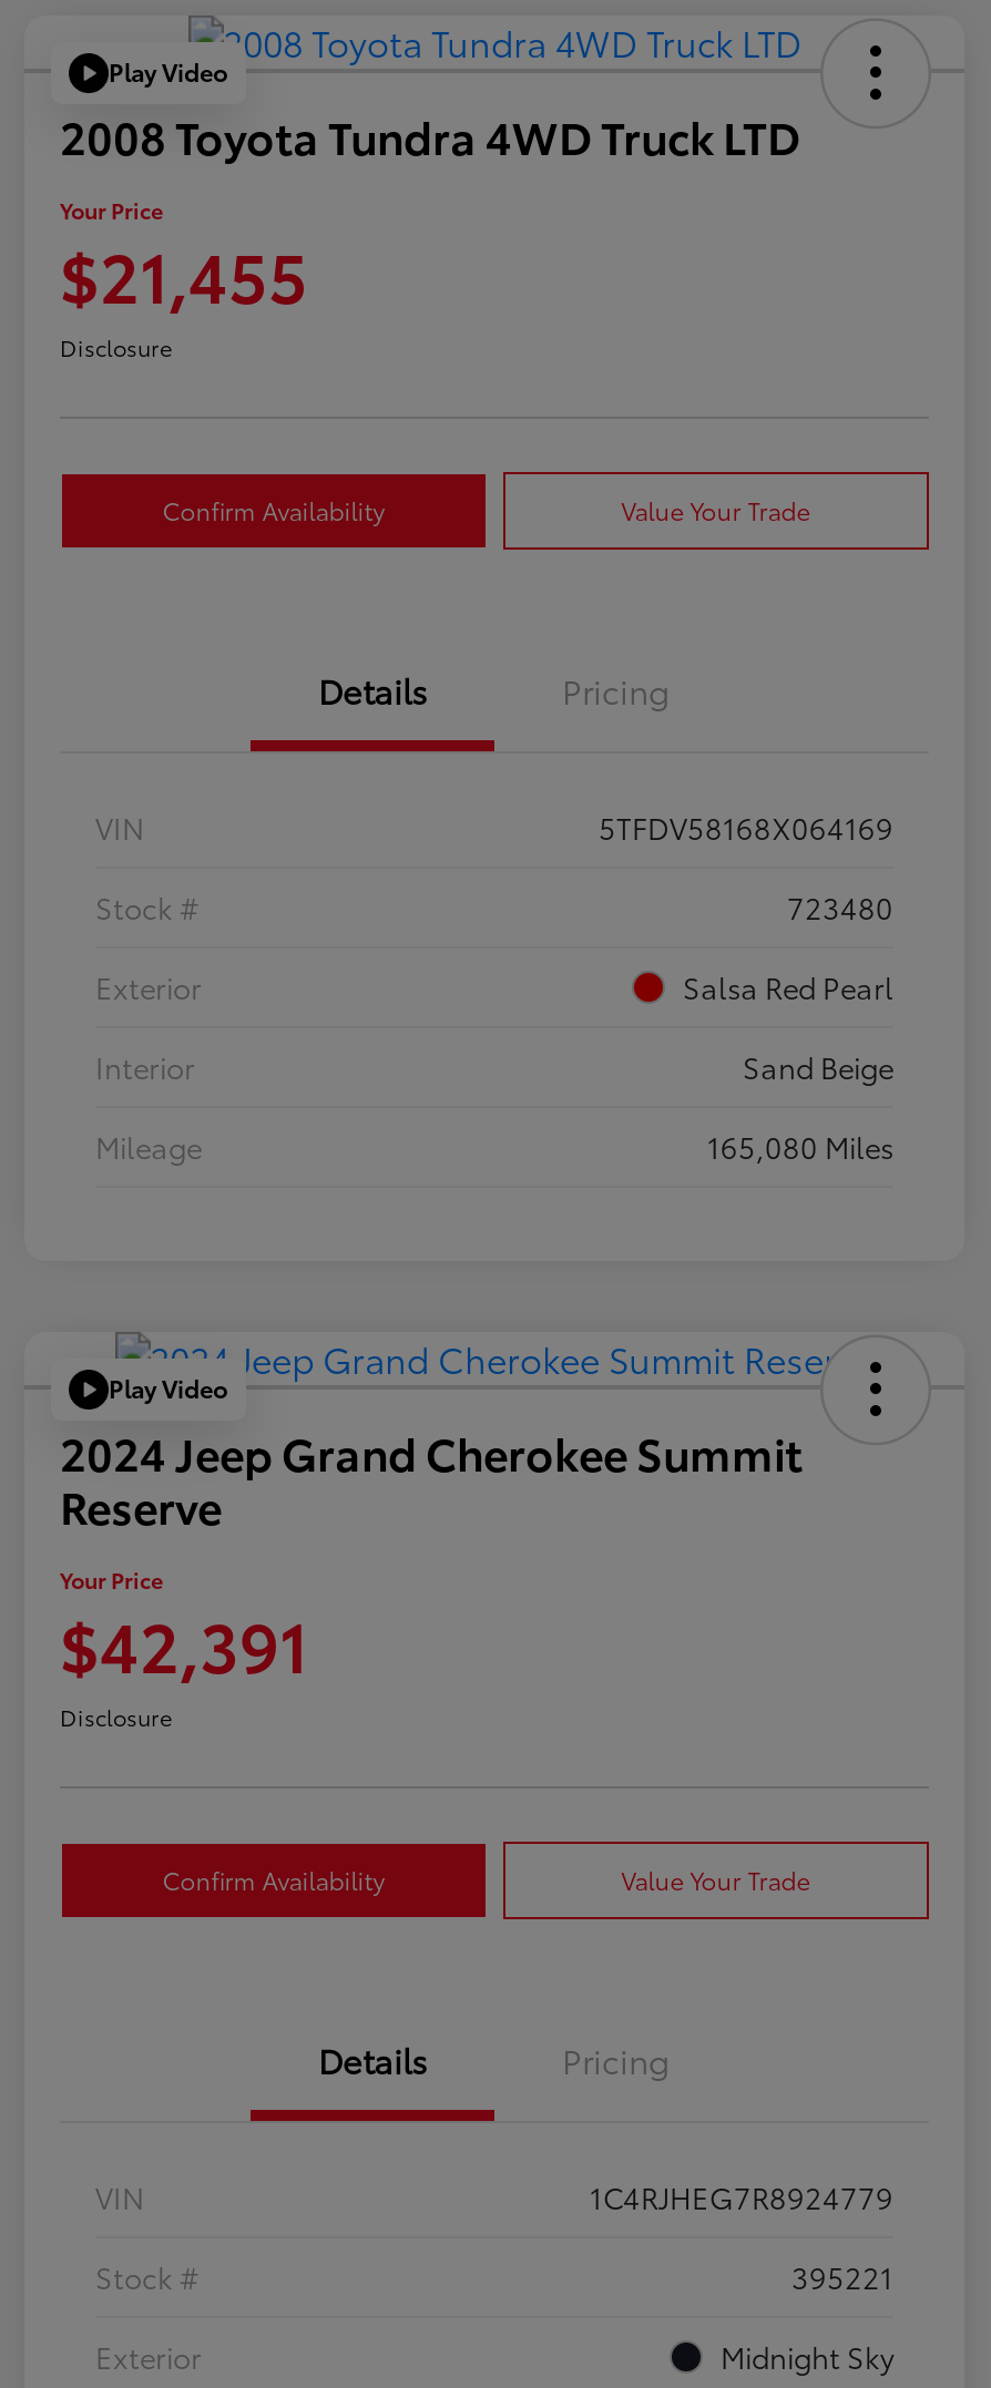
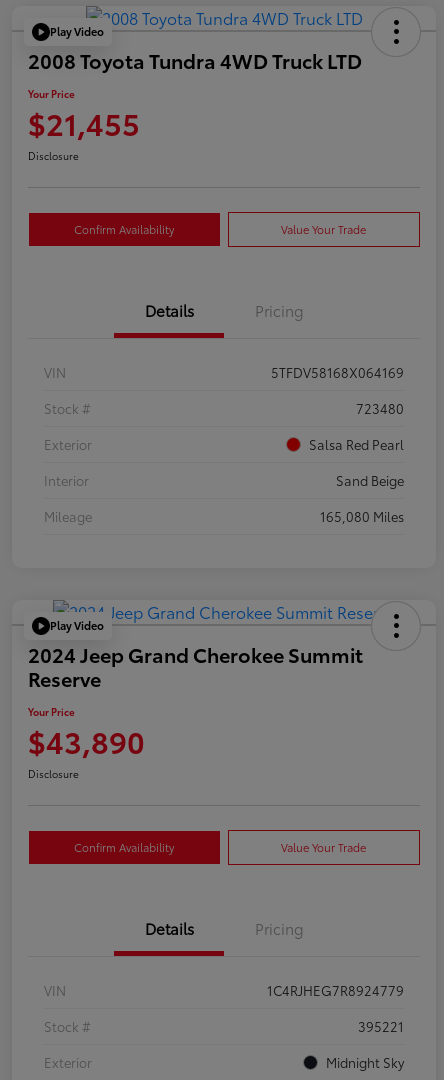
[60,1595,308,1691] $42,391 -> [28,719,145,762] $43,890

